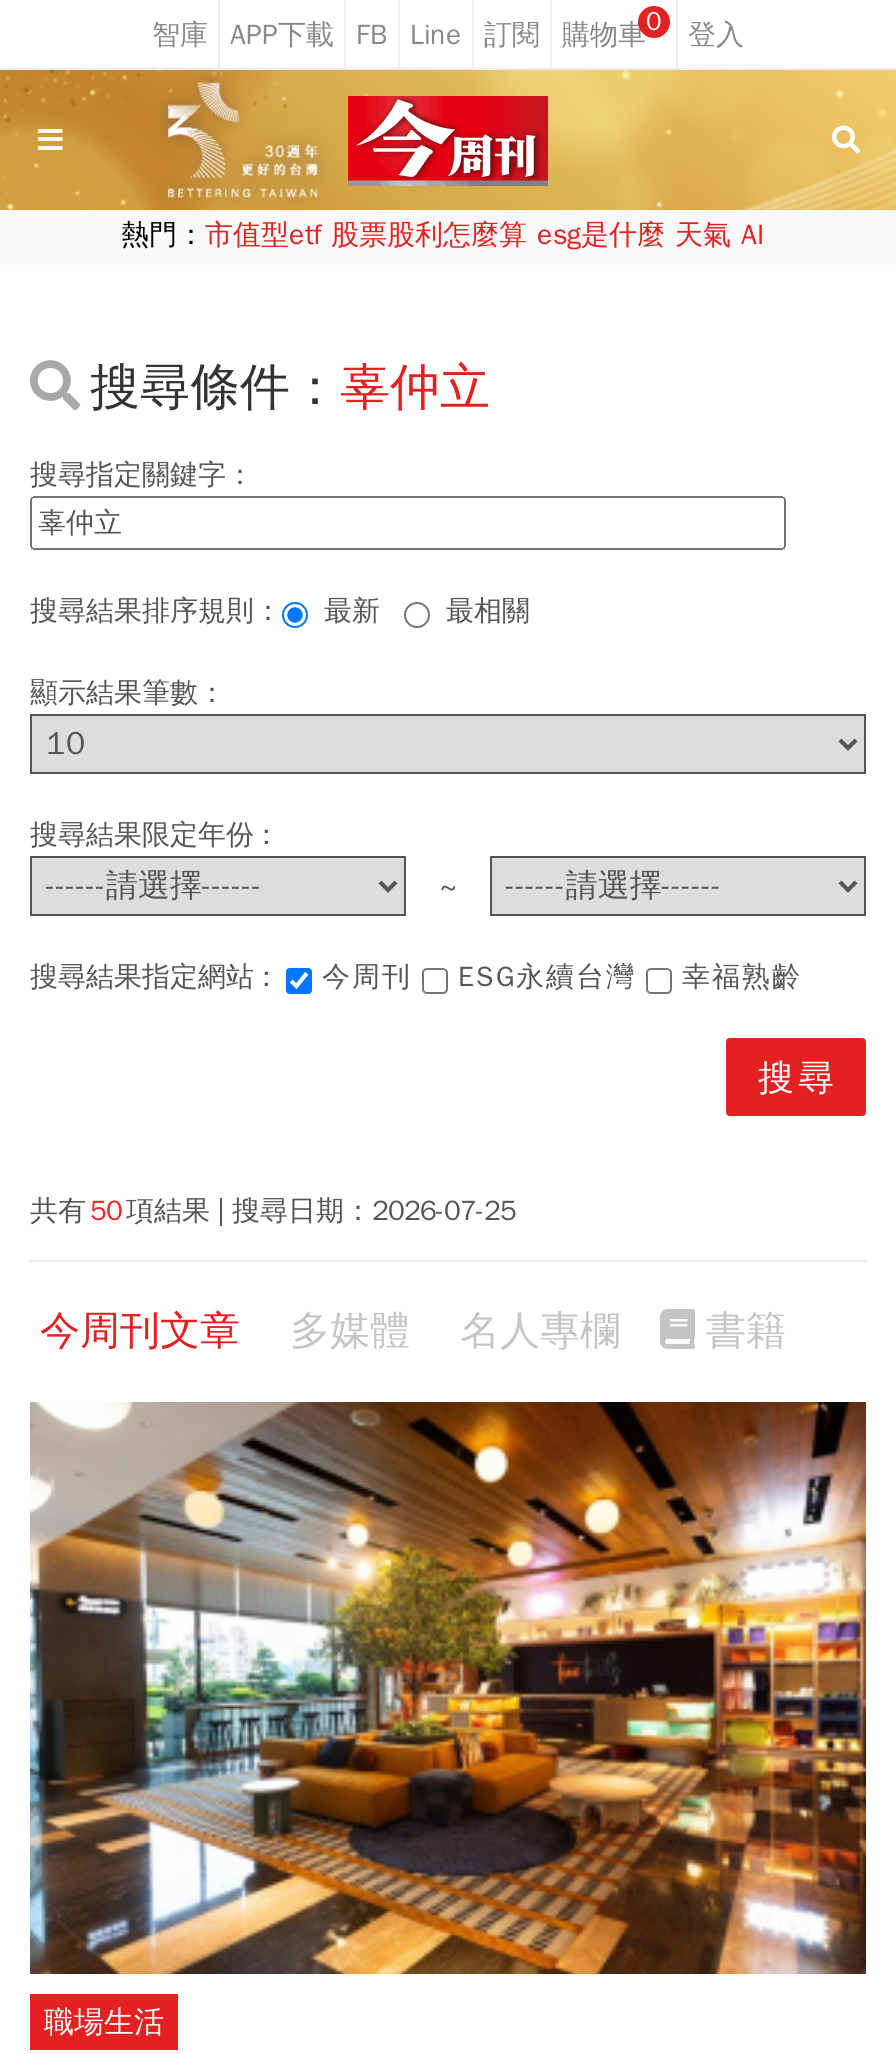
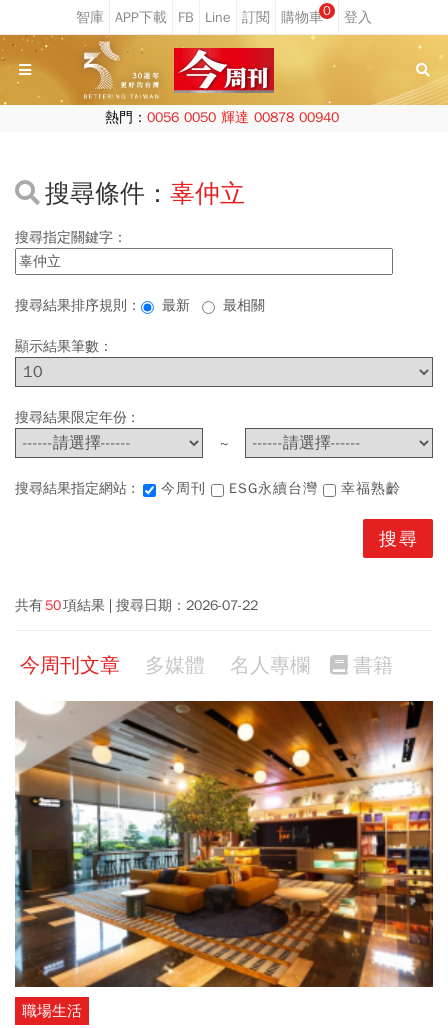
[121,218,765,252] 熱門：市值型etf 股票股利怎麼算 esg是什麼 天氣 AI -> [104,109,338,126] 熱門：0056 0050 輝達 00878 00940
[30,1194,516,1228] 共有 50 項結果 搜尋日期：2026-07-25 -> [15,597,258,614] 共有 50 項結果 搜尋日期：2026-07-22

